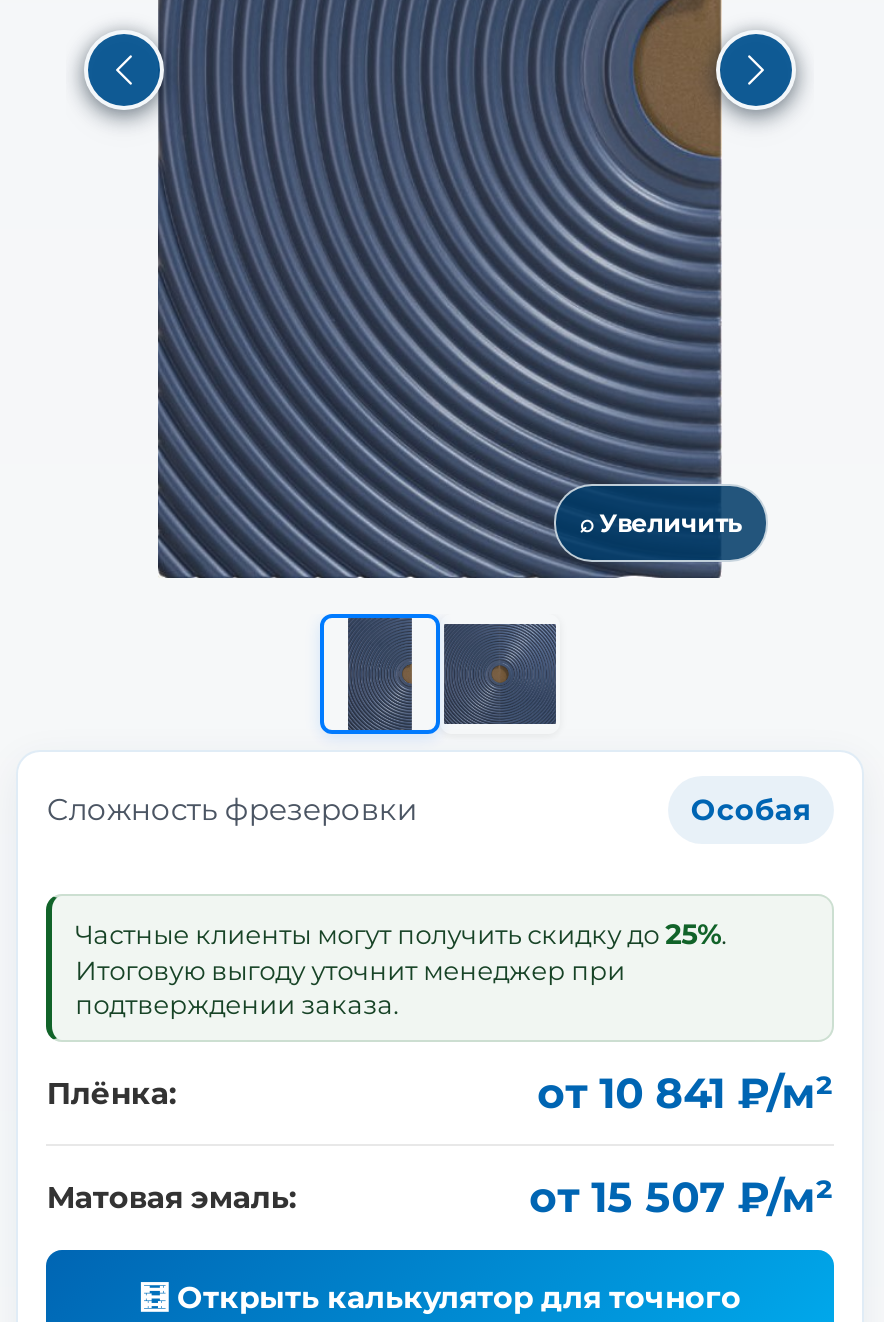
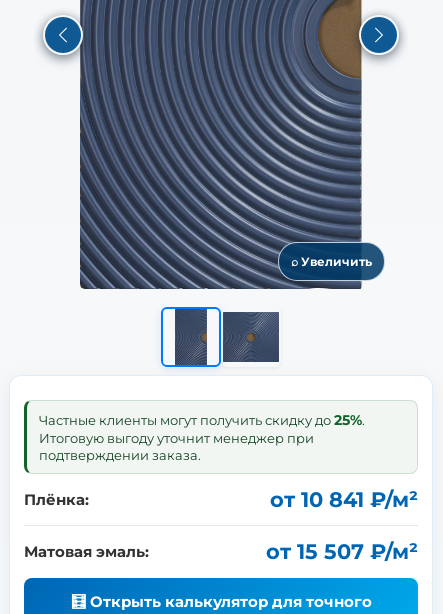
[47,790,811,828] Сложность фрезеровки | Особая -> none

